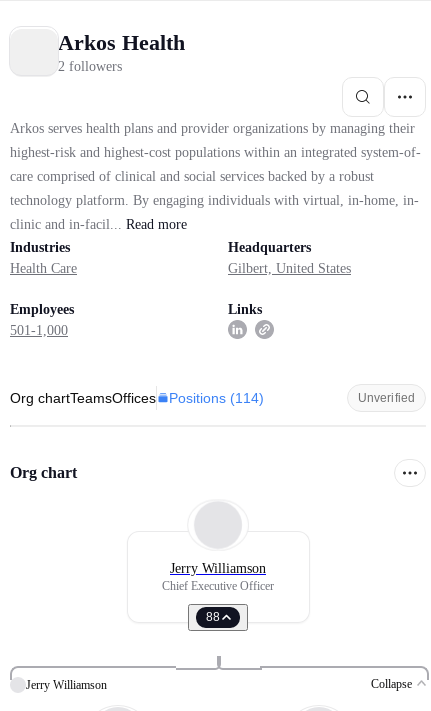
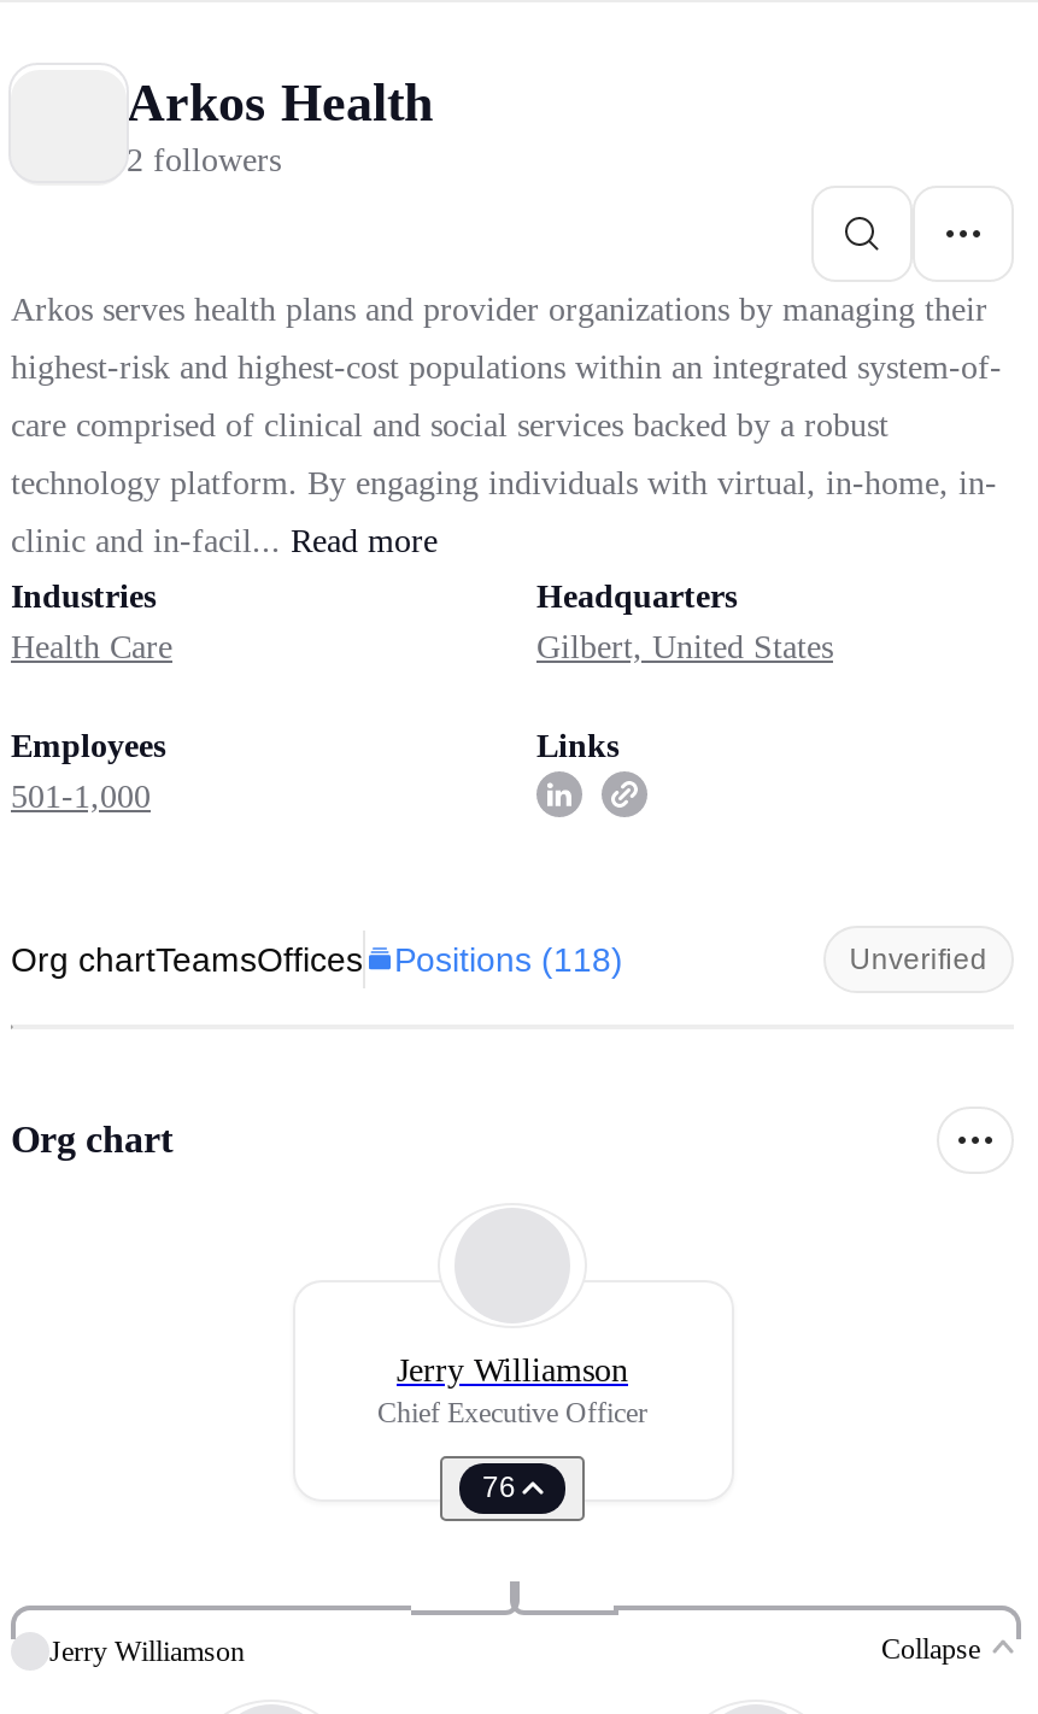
[10,390,264,406] Org chartTeamsOffices Positions (114) -> [11,940,623,979] Org chartTeamsOffices Positions (118)
[205,610,219,624] 88 -> [482,1471,516,1504] 76

